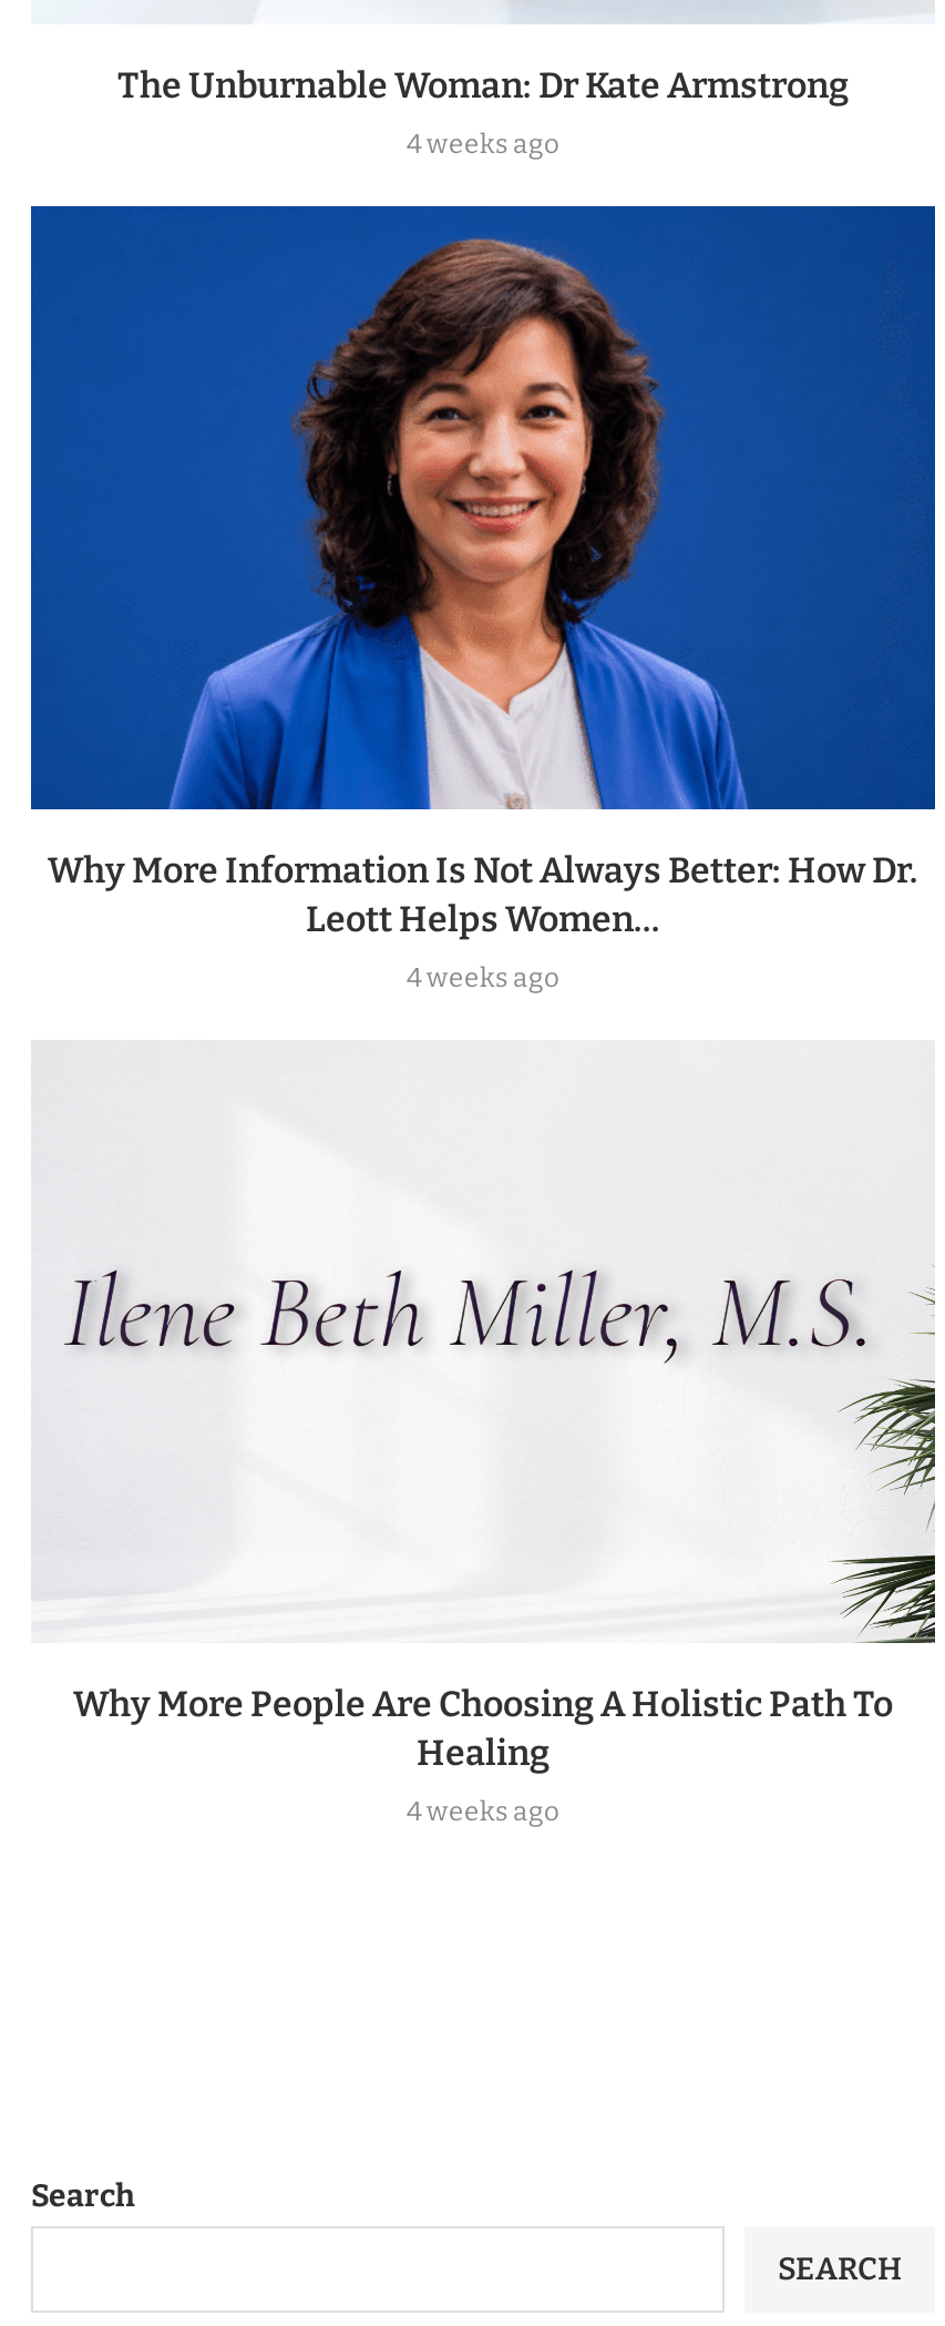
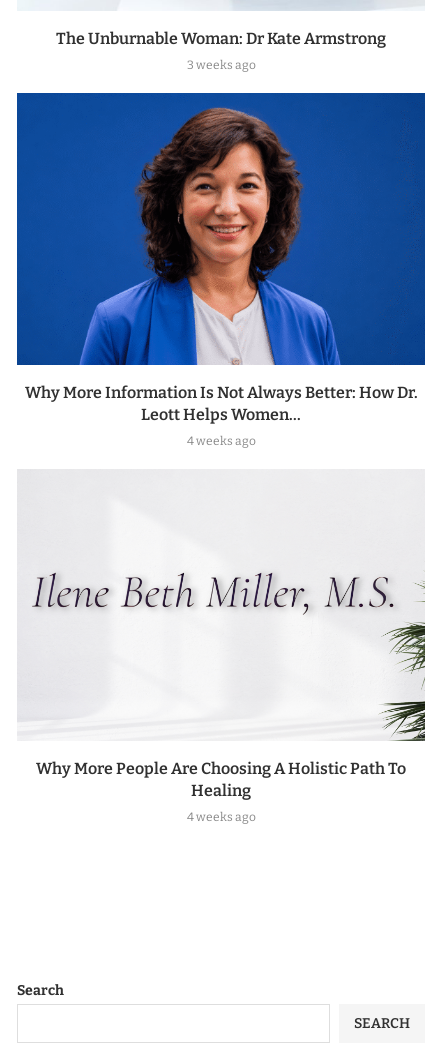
[407,129,559,160] 4 weeks ago -> [186,58,255,72] 3 weeks ago

